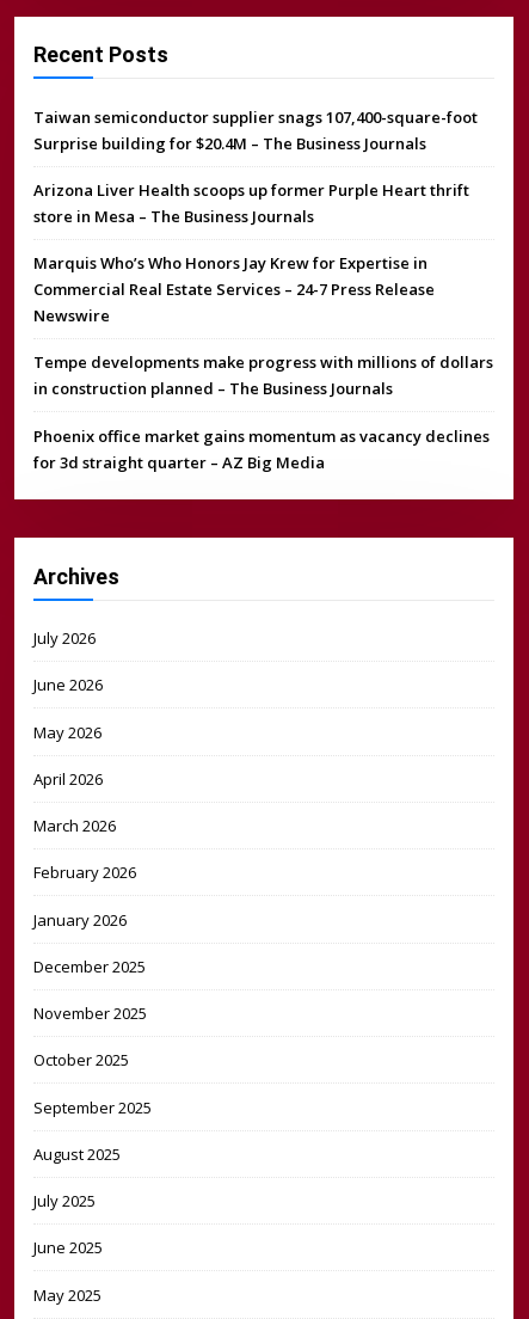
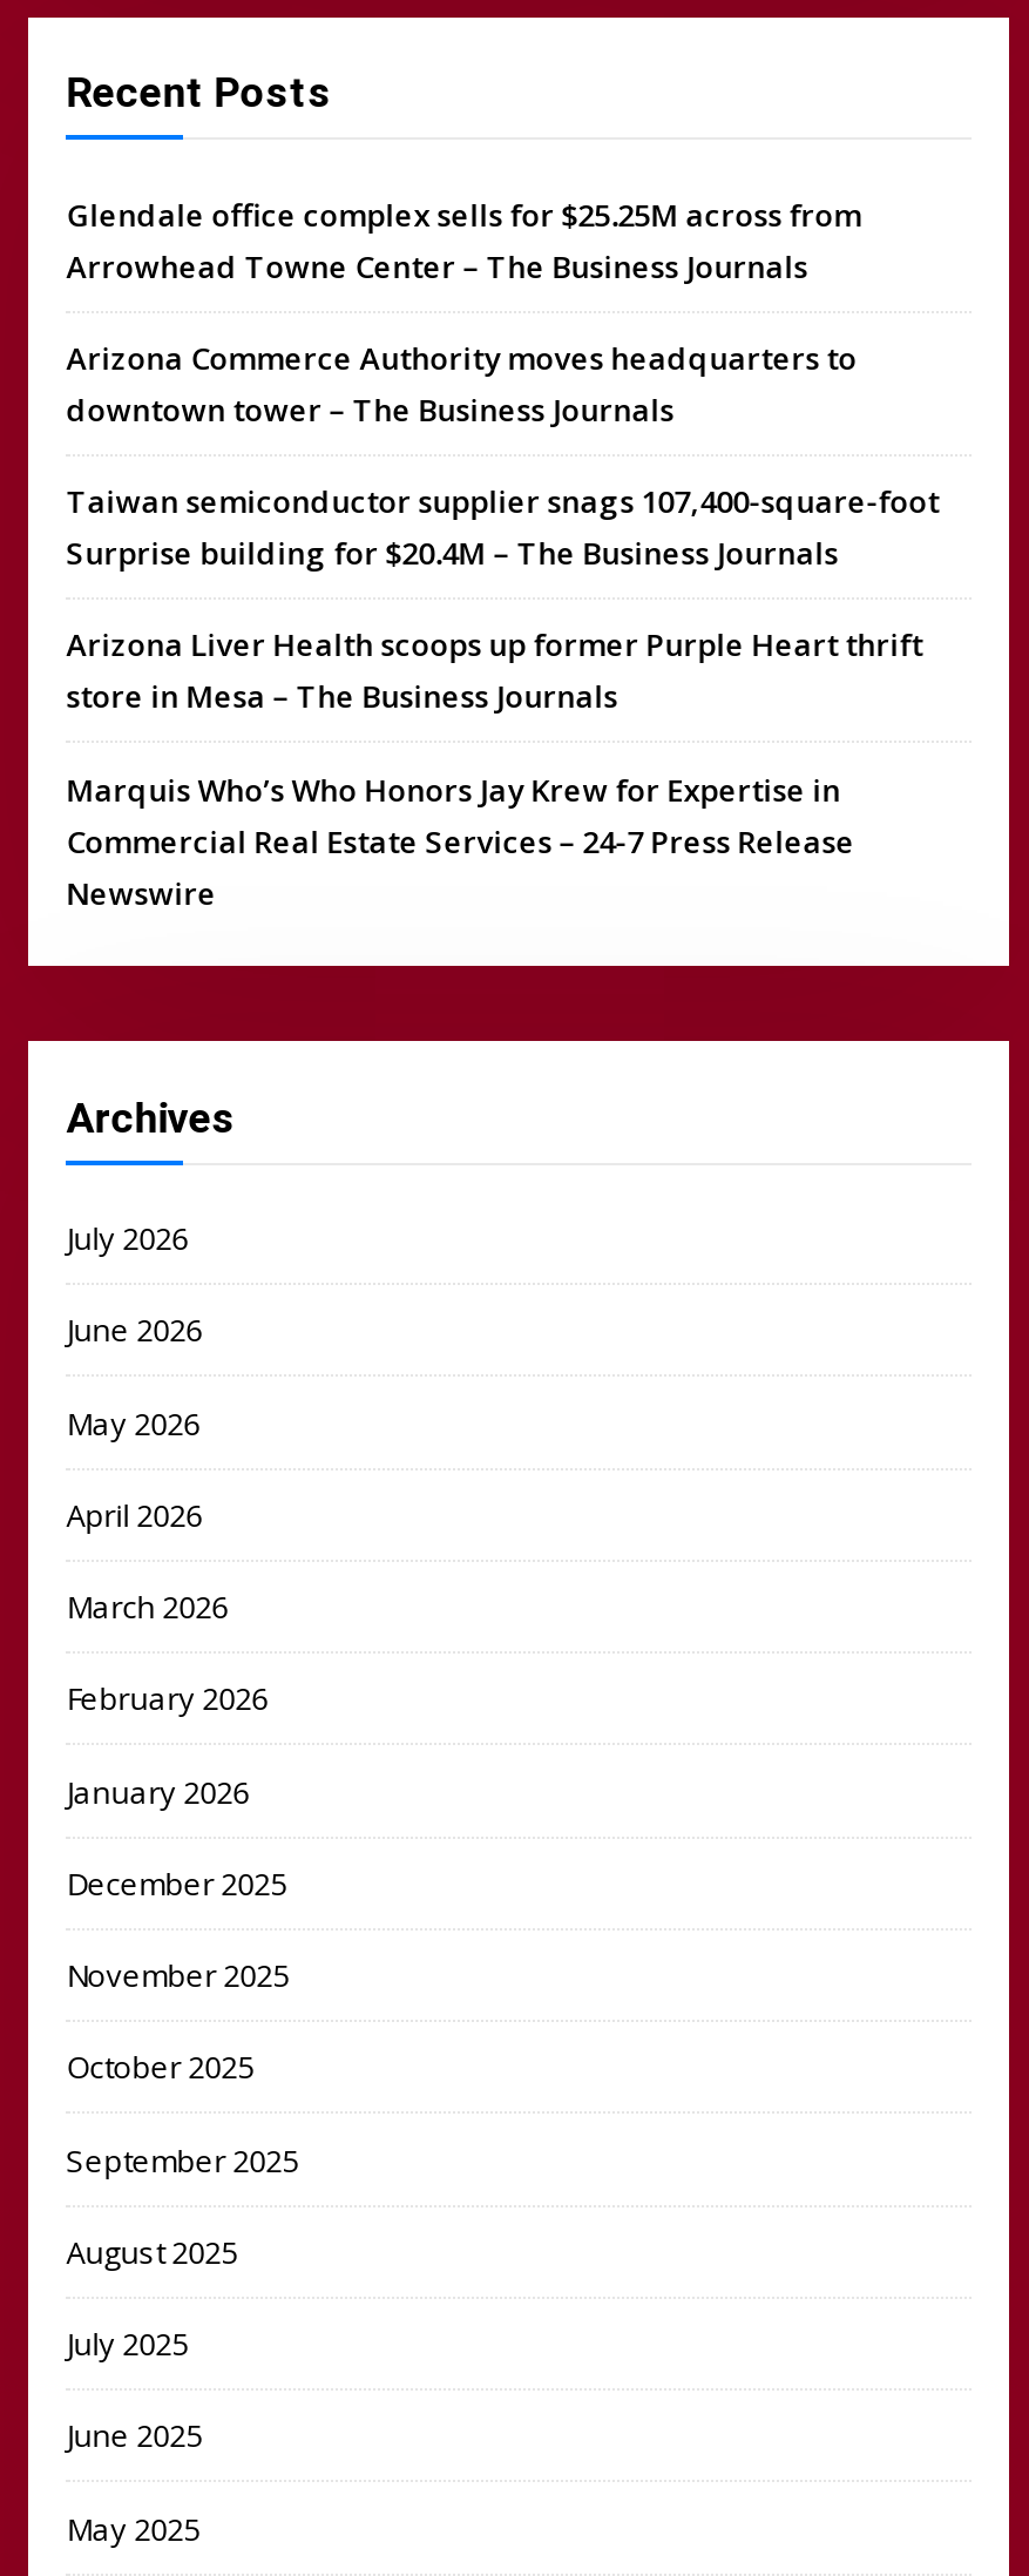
none -> [66,192,862,430] Glendale office complex sells for $25.25M across from | Arrowhead Towne Center – The Business Journals | Arizona Commerce Authority moves headquarters to | downtown tower – The Business Journals
moved [34,106,478,326] -> [66,480,939,913]: Taiwan semiconductor supplier snags 107,400-square-foot | Surprise building for $20.4M – The Business Journals | Arizona Liver Health scoops up former Purple Heart thrift | store in Mesa – The Business Journals | Marquis Who’s Who Honors Jay Krew for Expertise in | Commercial Real Estate Services – 24-7 Press Release | Newswire
[34,352,493,473] Tempe developments make progress with millions of dollars | in construction planned – The Business Journals | Phoenix office market gains momentum as vacancy declines | for 3d straight quarter – AZ Big Media -> none

